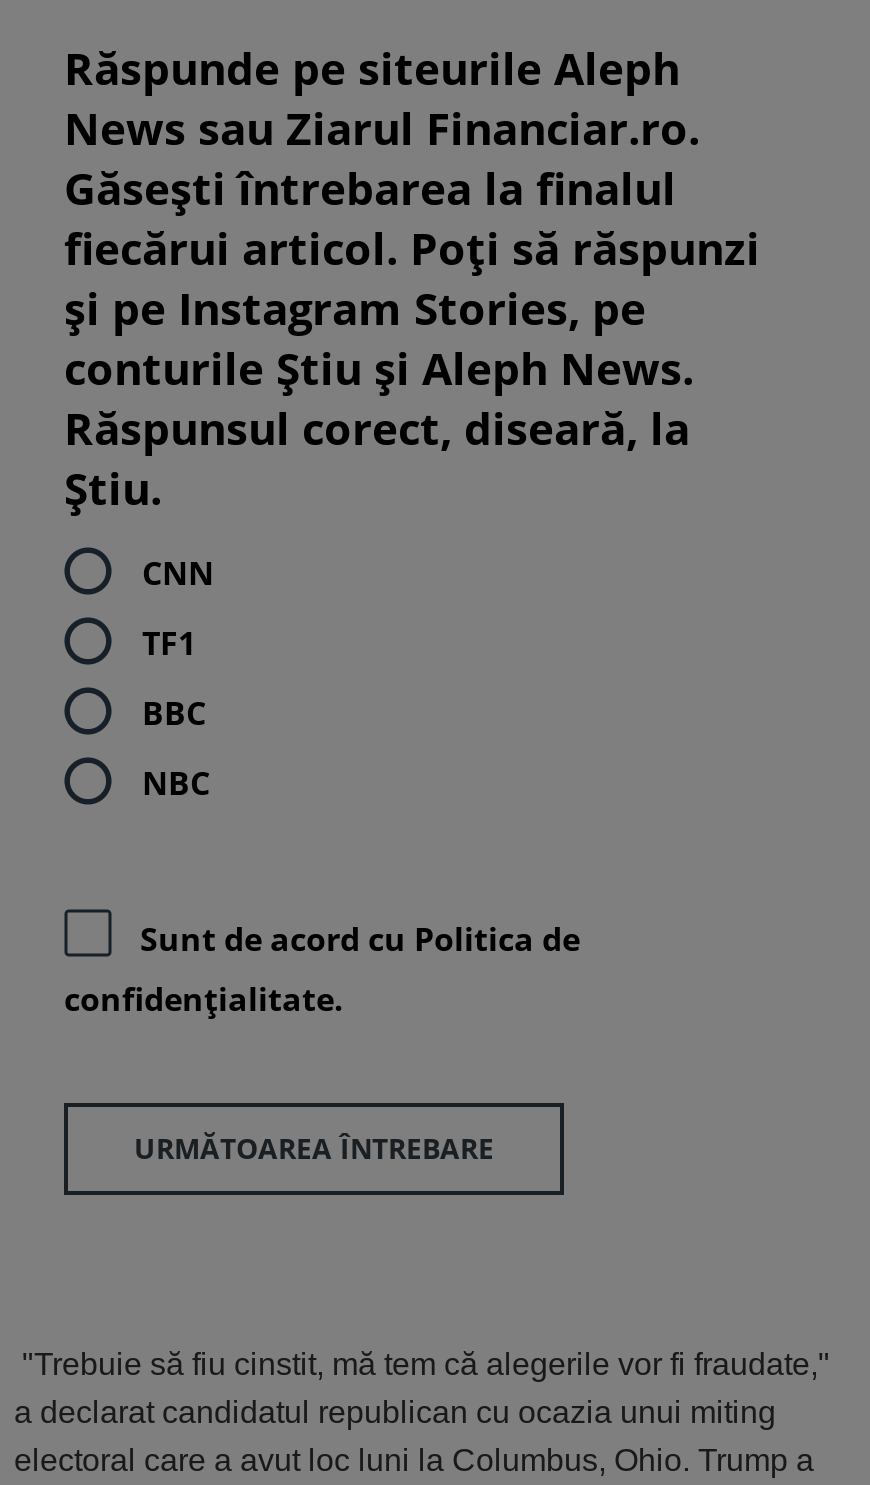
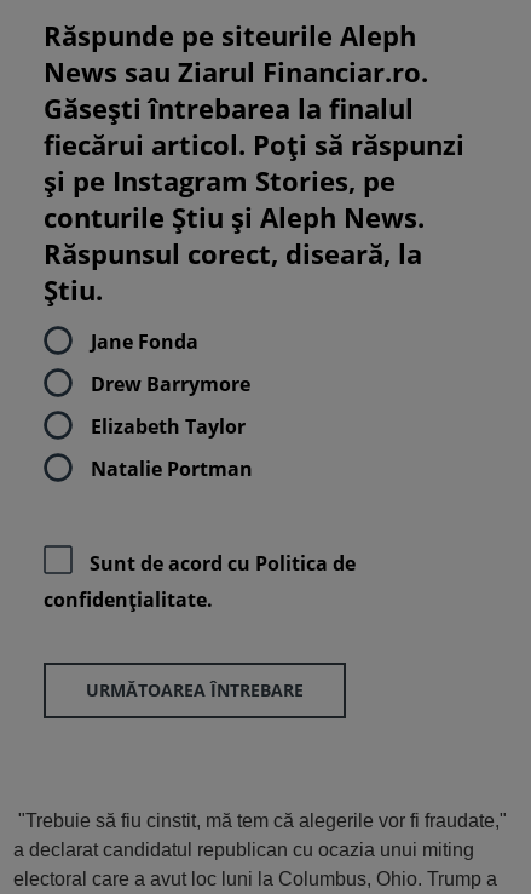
[142,551,214,595] CNN -> [91,328,198,355] Jane Fonda
[142,621,196,665] TF1 -> [91,371,250,397] Drew Barrymore
[142,691,206,735] BBC -> [91,413,246,440] Elizabeth Taylor
[142,761,210,805] NBC -> [91,455,253,482] Natalie Portman

